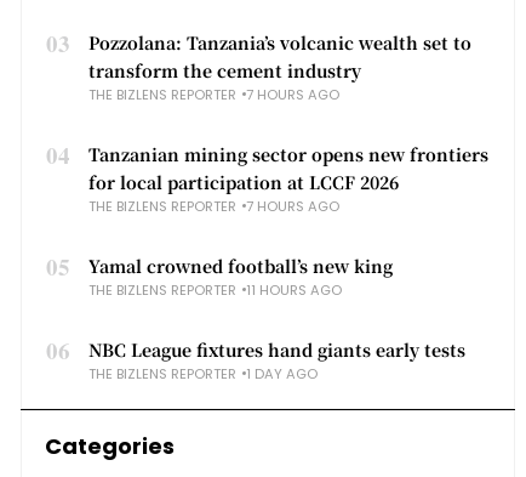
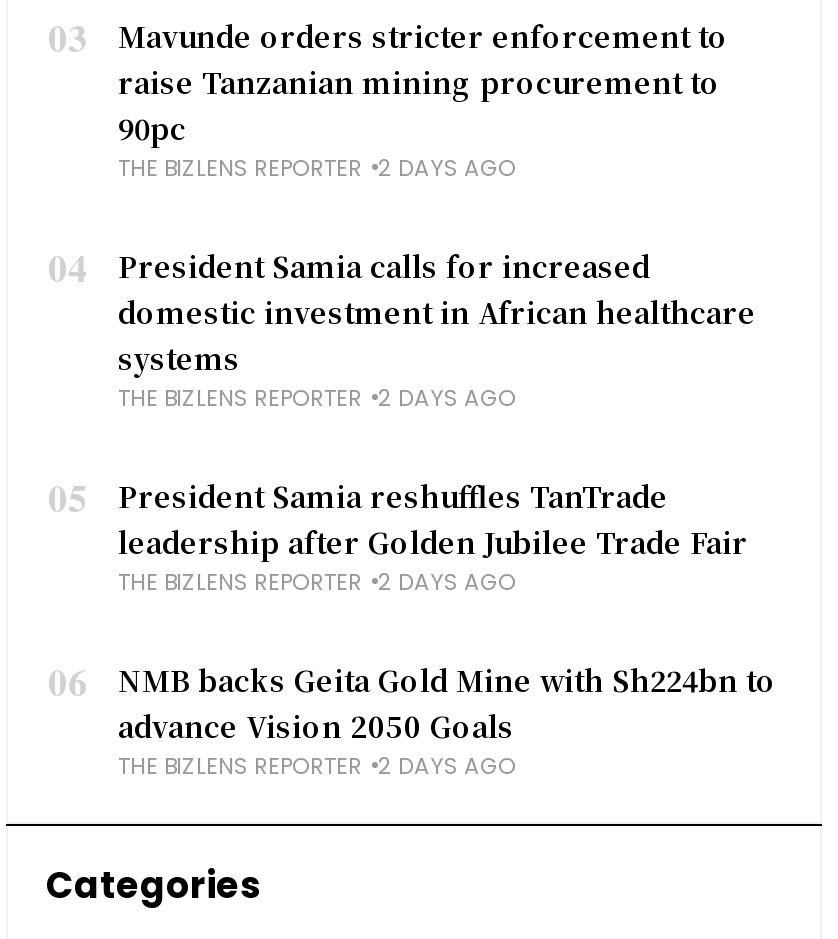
[88,30,471,104] Pozzolana: Tanzania’s volcanic wealth set to | transform the cement industry | THE BIZLENS REPORTER 7 HOURS AGO -> [118,16,728,184] Mavunde orders stricter enforcement to | raise Tanzanian mining procurement to | 90pc | THE BIZLENS REPORTER 2 DAYS AGO
[88,142,488,216] Tanzanian mining sector opens new frontiers | for local participation at LCCF 2026 | THE BIZLENS REPORTER 7 HOURS AGO -> [118,246,756,414] President Samia calls for increased | domestic investment in African healthcare | systems | THE BIZLENS REPORTER 2 DAYS AGO
[88,253,393,300] Yamal crowned football’s new king | THE BIZLENS REPORTER 11 HOURS AGO -> [118,476,748,598] President Samia reshuffles TanTrade | leadership after Golden Jubilee Trade Fair | THE BIZLENS REPORTER 2 DAYS AGO
[88,337,465,383] NBC League fixtures hand giants early tests | THE BIZLENS REPORTER 1 DAY AGO -> [118,660,776,782] NMB backs Geita Gold Mine with Sh224bn to | advance Vision 2050 Goals | THE BIZLENS REPORTER 2 DAYS AGO

